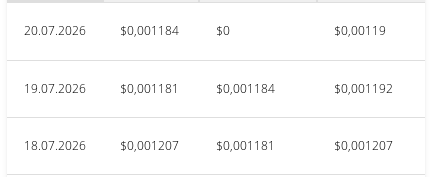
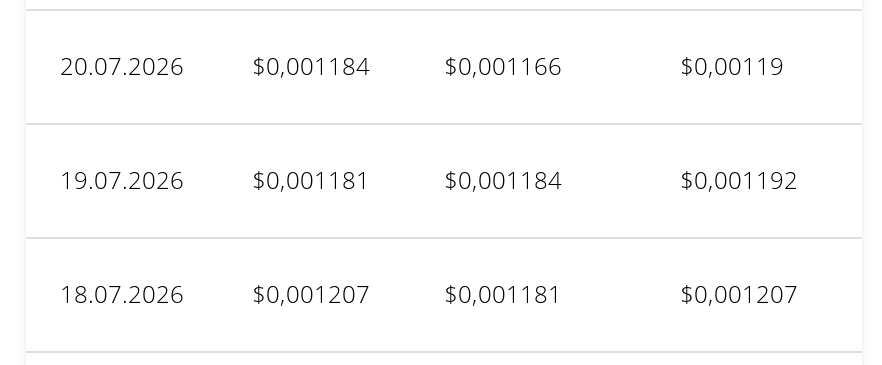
[216,22,230,39] $0 -> [444,49,562,83] $0,001166

